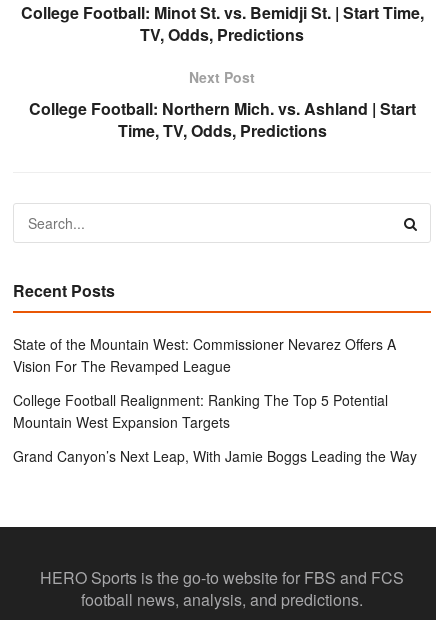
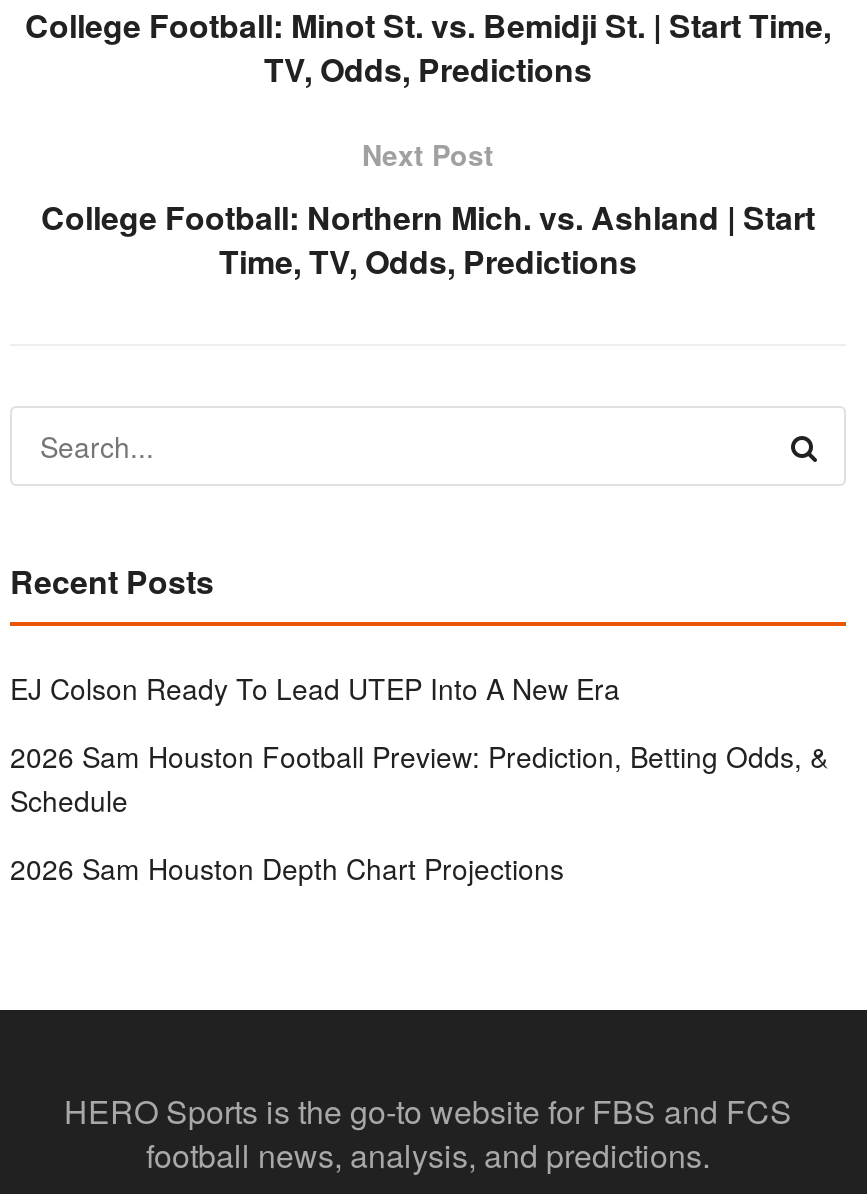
[13,334,396,376] State of the Mountain West: Commissioner Nevarez Offers A | Vision For The Revamped League -> [10,668,620,708] EJ Colson Ready To Lead UTEP Into A New Era
[13,390,388,432] College Football Realignment: Ranking The Top 5 Potential | Mountain West Expansion Targets -> [10,736,828,820] 2026 Sam Houston Football Preview: Prediction, Betting Odds, & | Schedule
[13,446,417,466] Grand Canyon’s Next Leap, With Jamie Boggs Leading the Way -> [10,848,564,888] 2026 Sam Houston Depth Chart Projections

